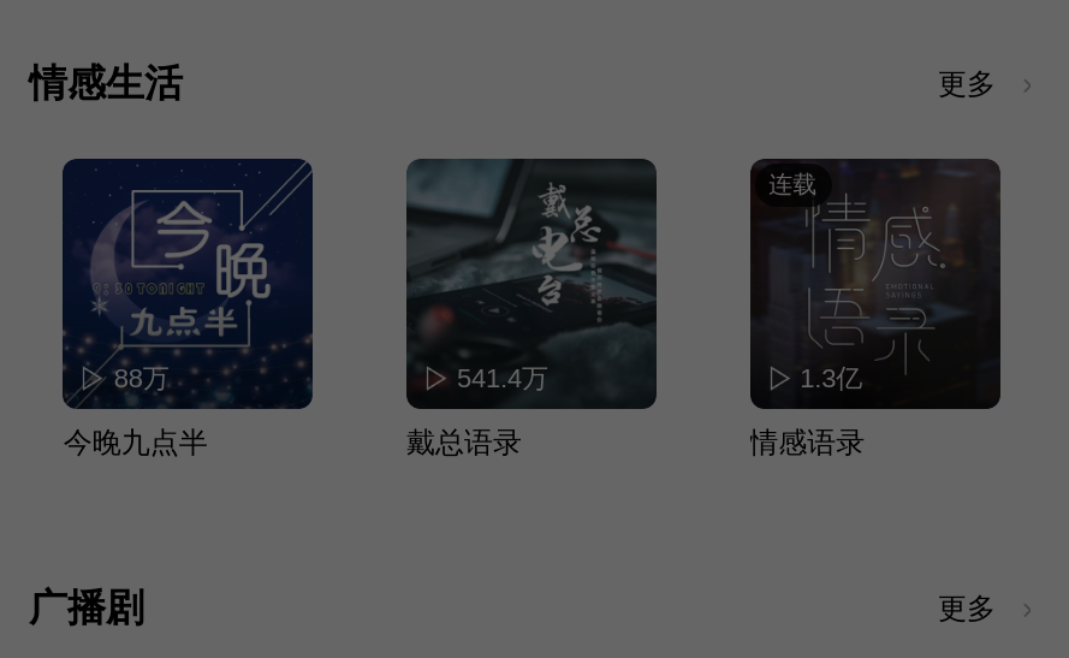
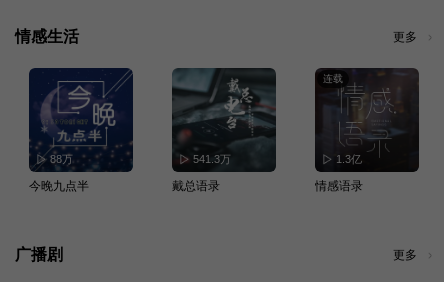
[457,363,548,391] 541.4万 -> [193,153,231,165] 541.3万

